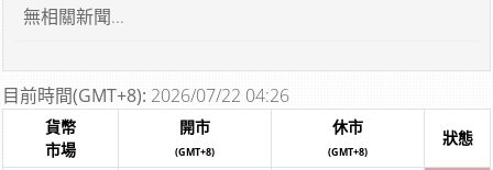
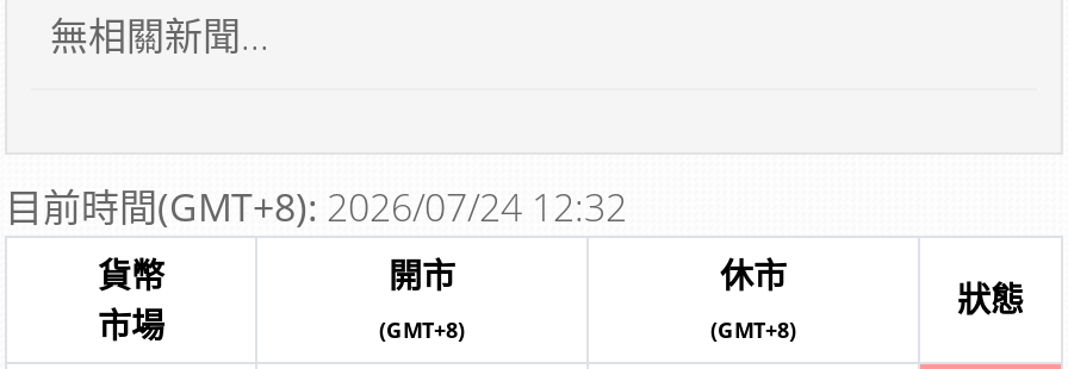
[2,83,289,107] 目前時間(GMT+8): 2026/07/22 04:26 -> [5,181,627,233] 目前時間(GMT+8): 2026/07/24 12:32

